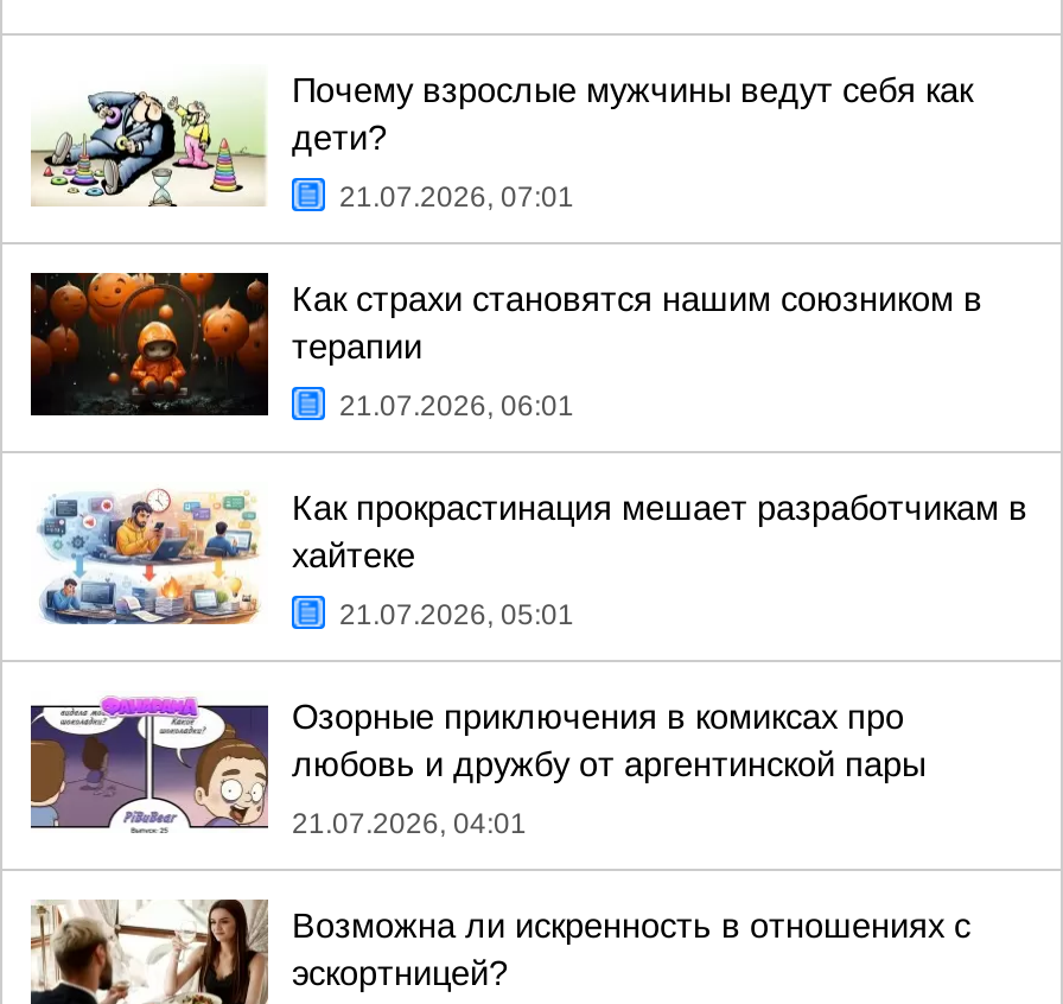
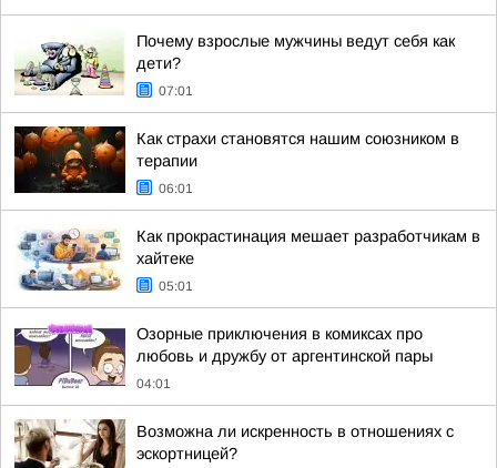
[339,180,574,214] 21.07.2026, 07:01 -> [159,83,193,99] 07:01
[339,389,574,422] 21.07.2026, 06:01 -> [159,181,193,196] 06:01
[339,598,574,631] 21.07.2026, 05:01 -> [159,278,193,294] 05:01
[292,807,527,840] 21.07.2026, 04:01 -> [136,376,171,391] 04:01

